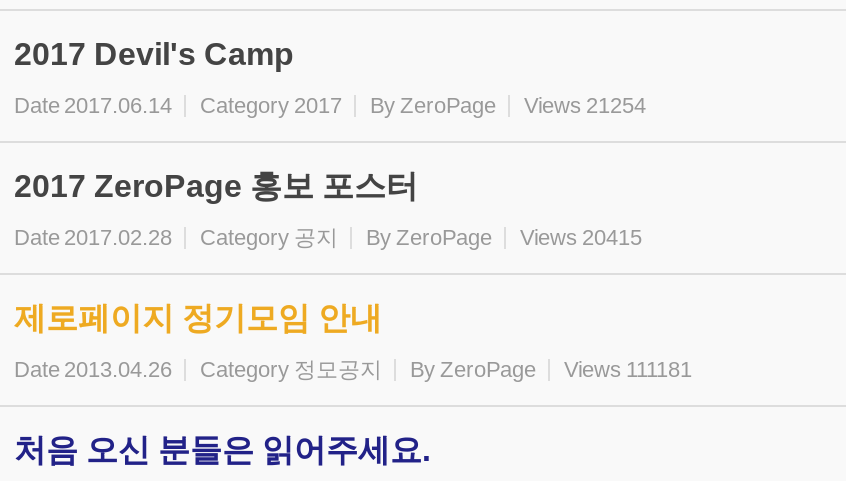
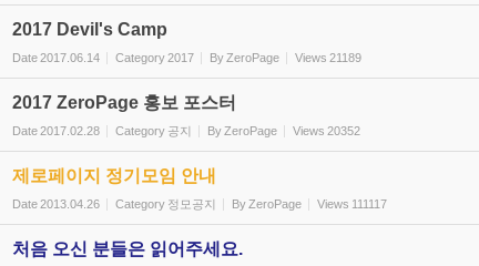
[14,93,646,117] Date 2017.06.14 Category 2017 By ZeroPage Views 21254 -> [12,51,361,64] Date 2017.06.14 Category 2017 By ZeroPage Views 21189
[14,225,642,249] Date 2017.02.28 Category 공지 By ZeroPage Views 20415 -> [12,124,360,138] Date 2017.02.28 Category 공지 By ZeroPage Views 20352
[14,357,692,381] Date 2013.04.26 Category 정모공지 By ZeroPage Views 111181 -> [12,197,387,211] Date 2013.04.26 Category 정모공지 By ZeroPage Views 111117

